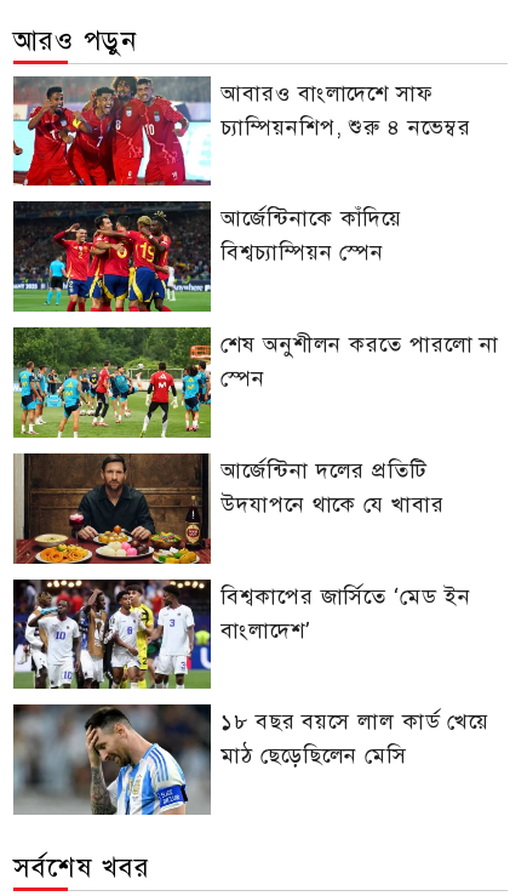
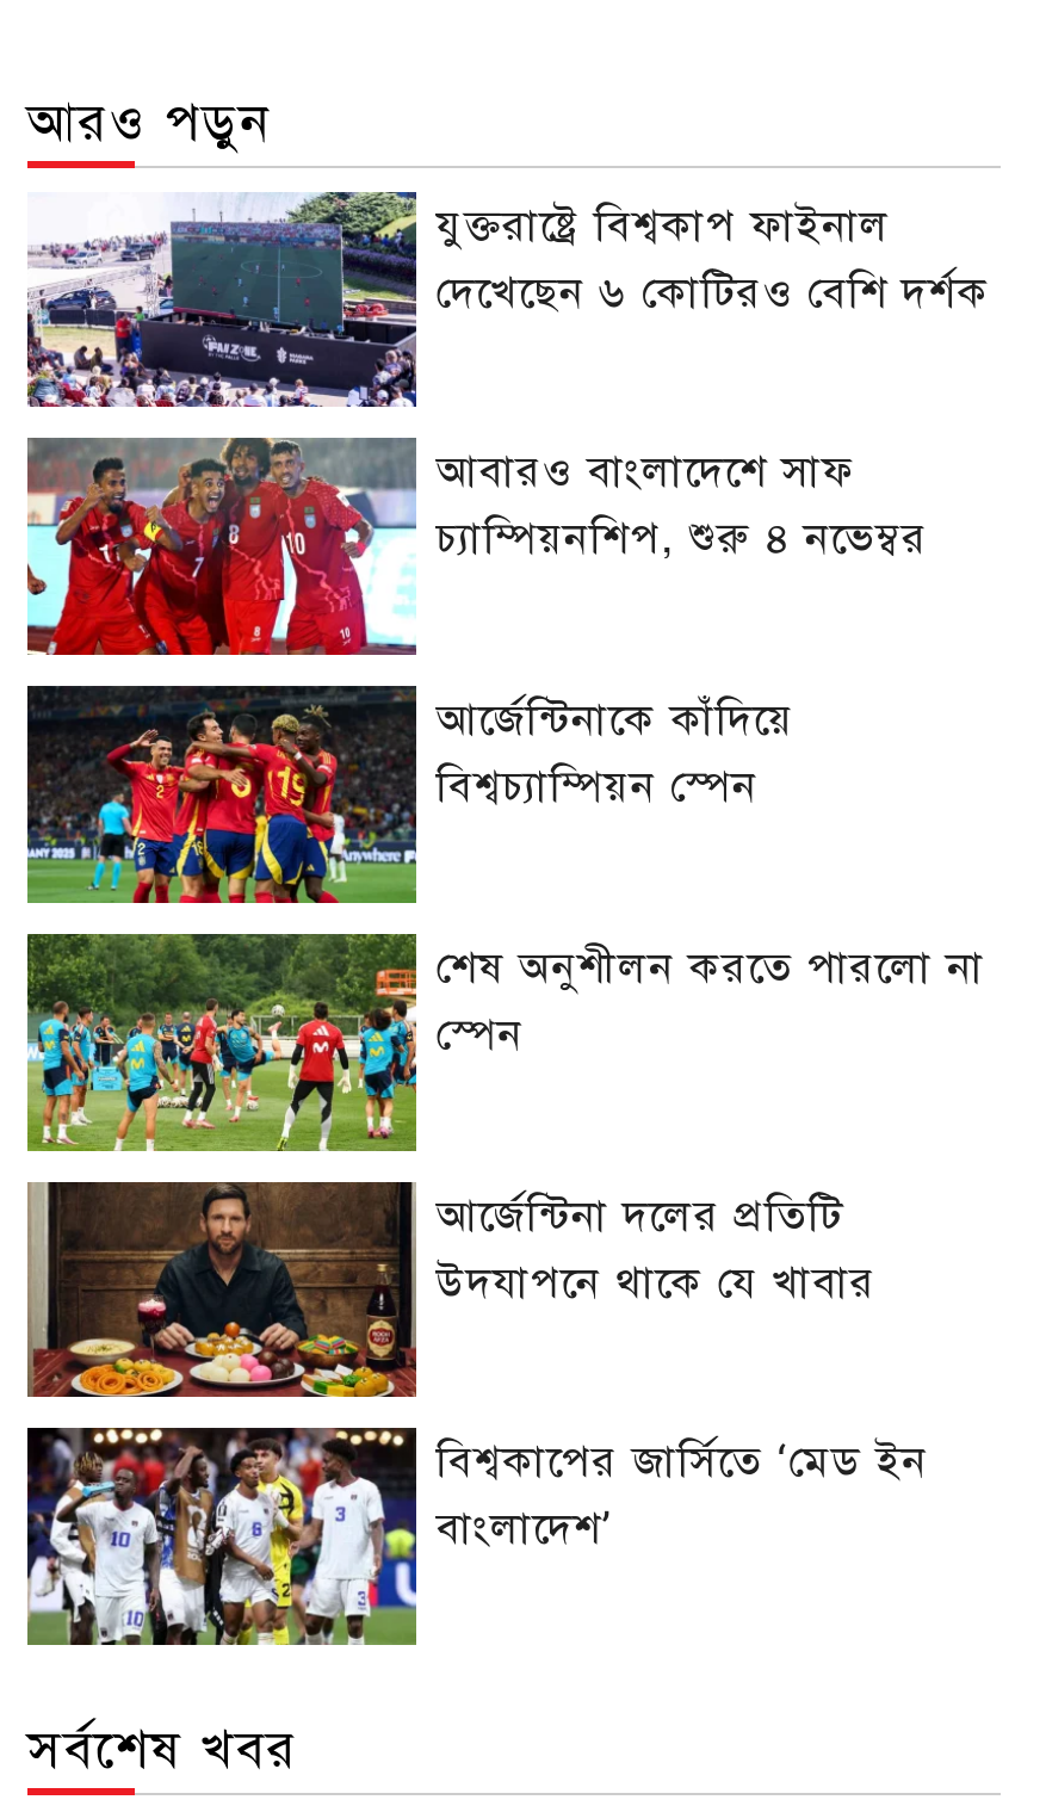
none -> [25,192,990,409] [image] | যুক্তরাষ্ট্রে বিশ্বকাপ ফাইনাল | দেখেছেন ৬ কোটিরও বেশি দর্শক
moved [12,74,500,643] -> [25,435,985,1555]: [image] | আবারও বাংলাদেশে সাফ | চ্যাম্পিয়নশিপ, শুরু ৪ নভেম্বর | ... | বিশ্বকাপের জার্সিতে ‘মেড ইন | বাংলাদেশ’
[12,704,490,816] [image] | ১৮ বছর বয়সে লাল কার্ড খেয়ে | মাঠ ছেড়েছিলেন মেসি -> none

